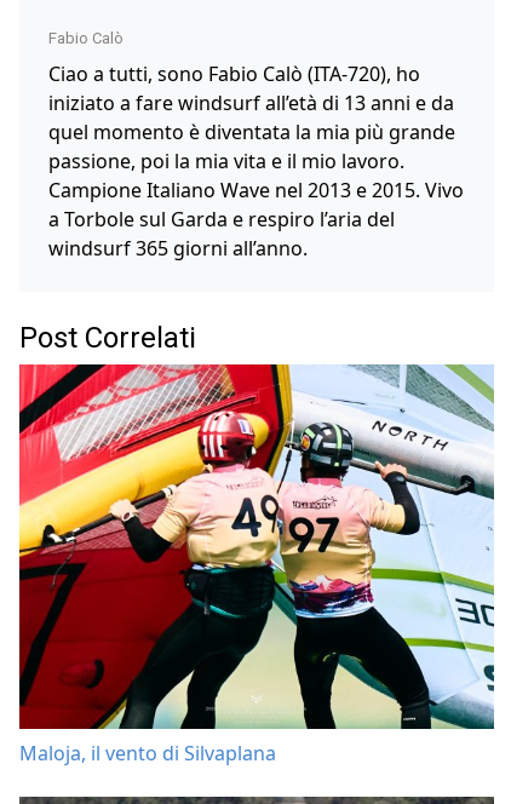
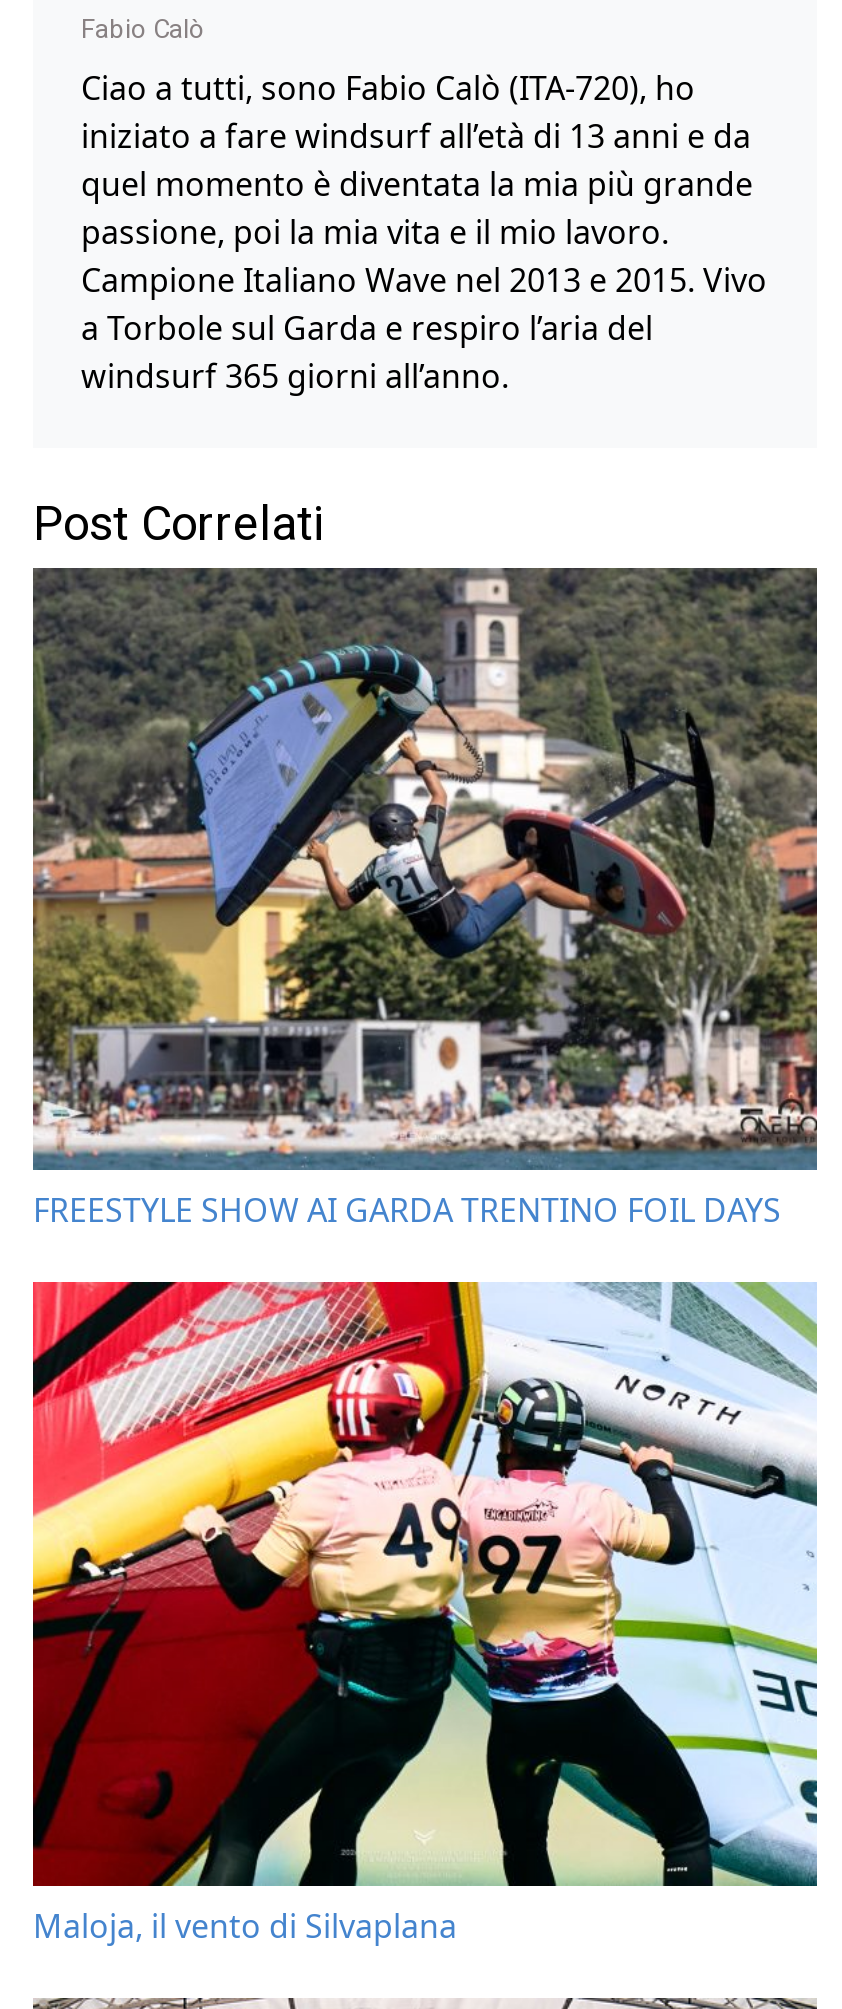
none -> [31,566,819,1233] [image] | FREESTYLE SHOW AI GARDA TRENTINO FOIL DAYS

